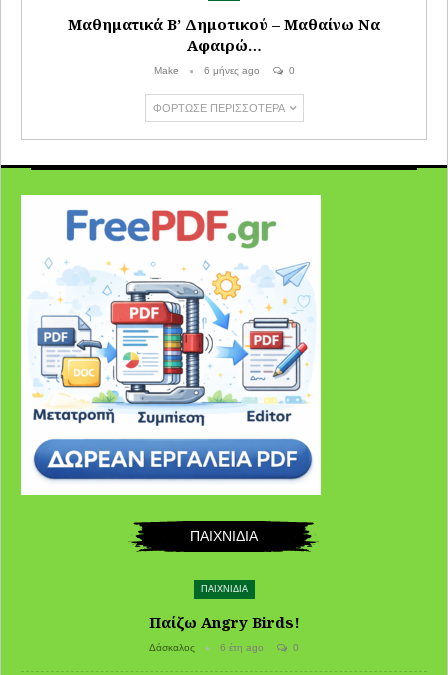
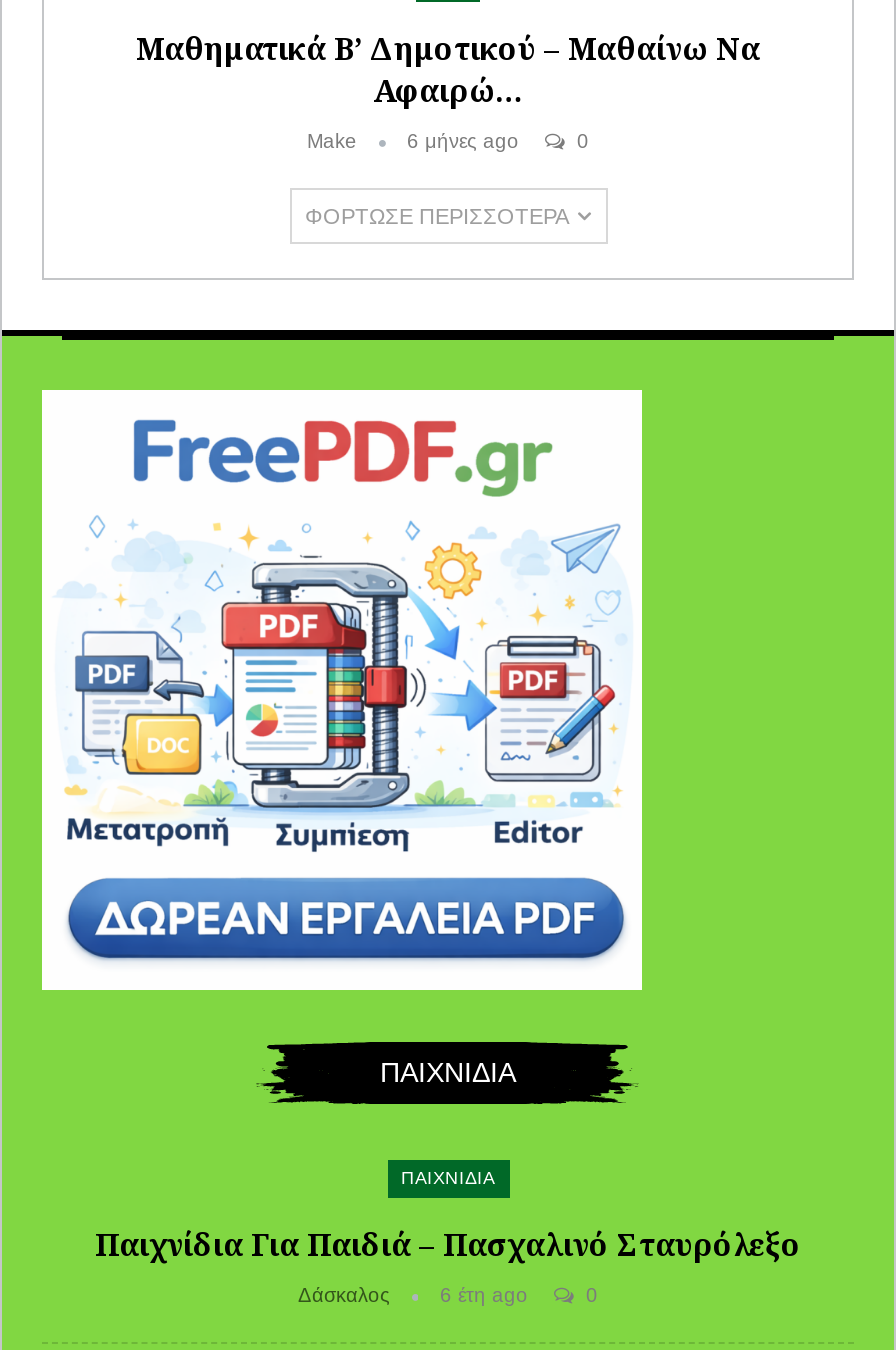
[148,612,299,632] Παίζω Angry Birds! -> [95,1224,801,1264] Παιχνίδια Για Παιδιά – Πασχαλινό Σταυρόλεξο

